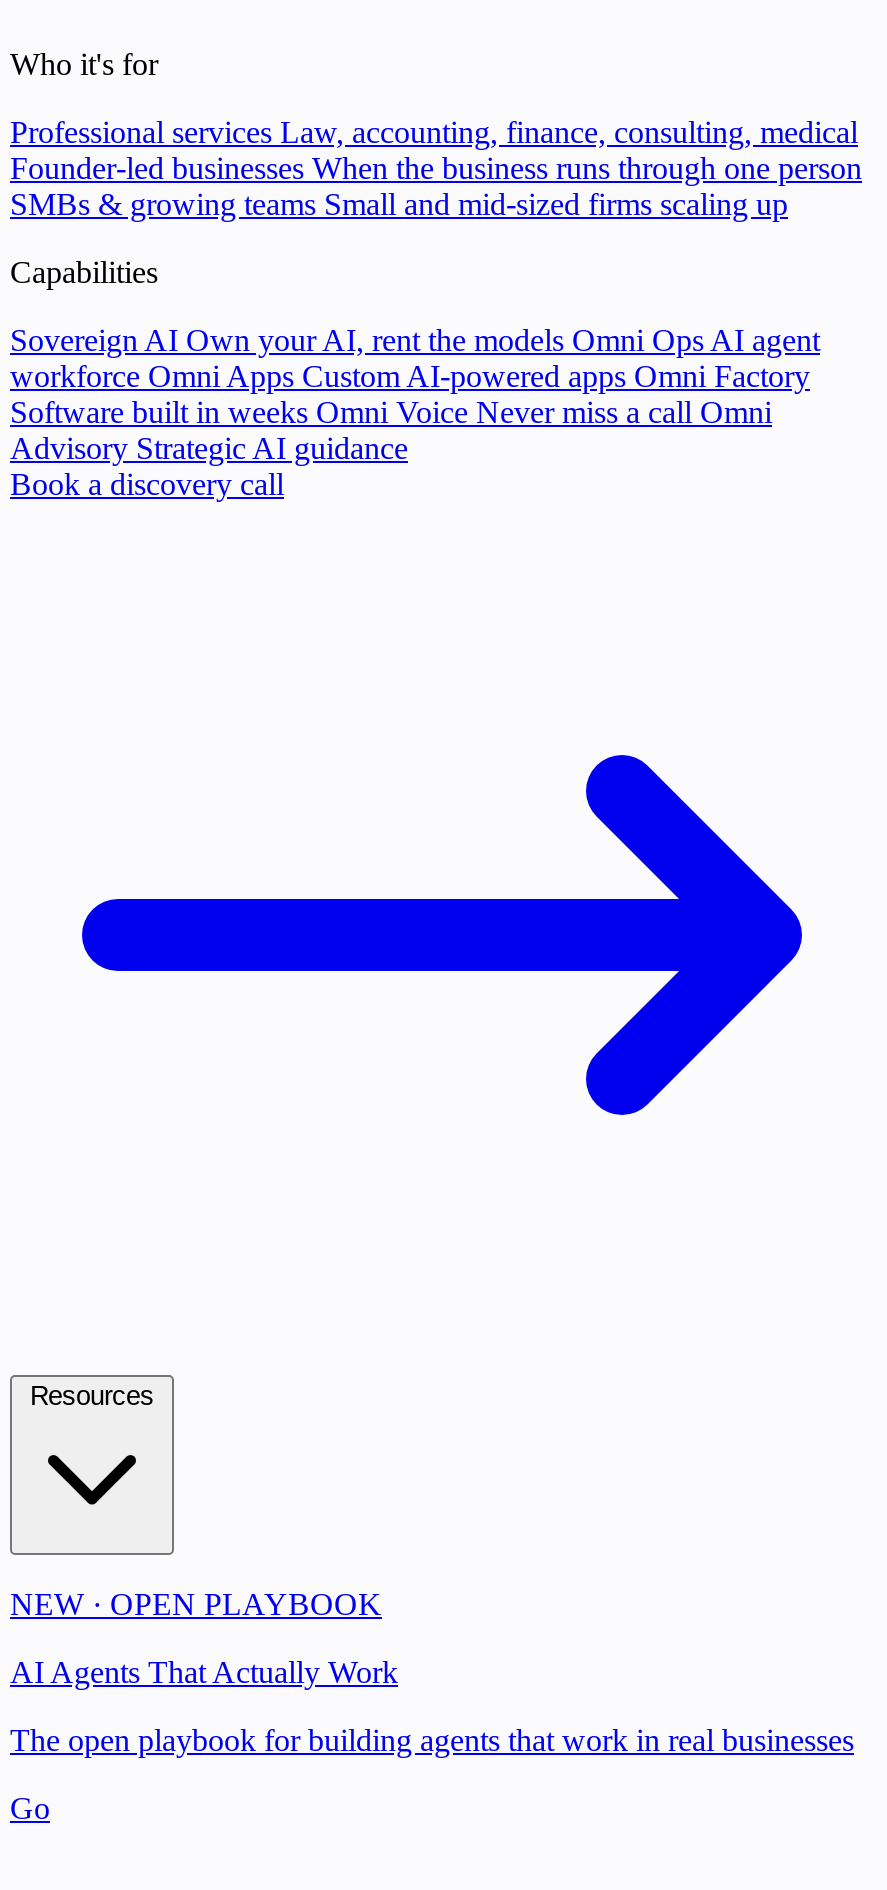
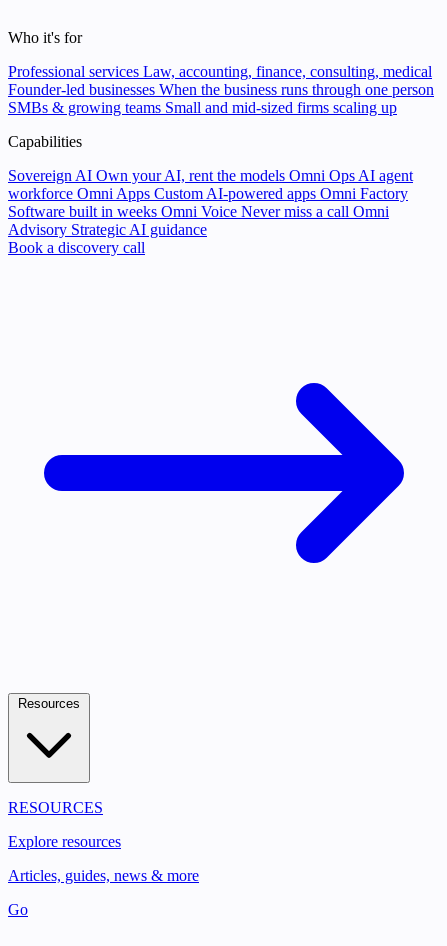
[10,1587,382,1621] NEW · OPEN PLAYBOOK -> [8,799,103,816] RESOURCES
[10,1655,398,1689] AI Agents That Actually Work -> [8,833,121,850] Explore resources
[10,1723,854,1757] The open playbook for building agents that work in real businesses -> [8,867,199,884] Articles, guides, news & more

